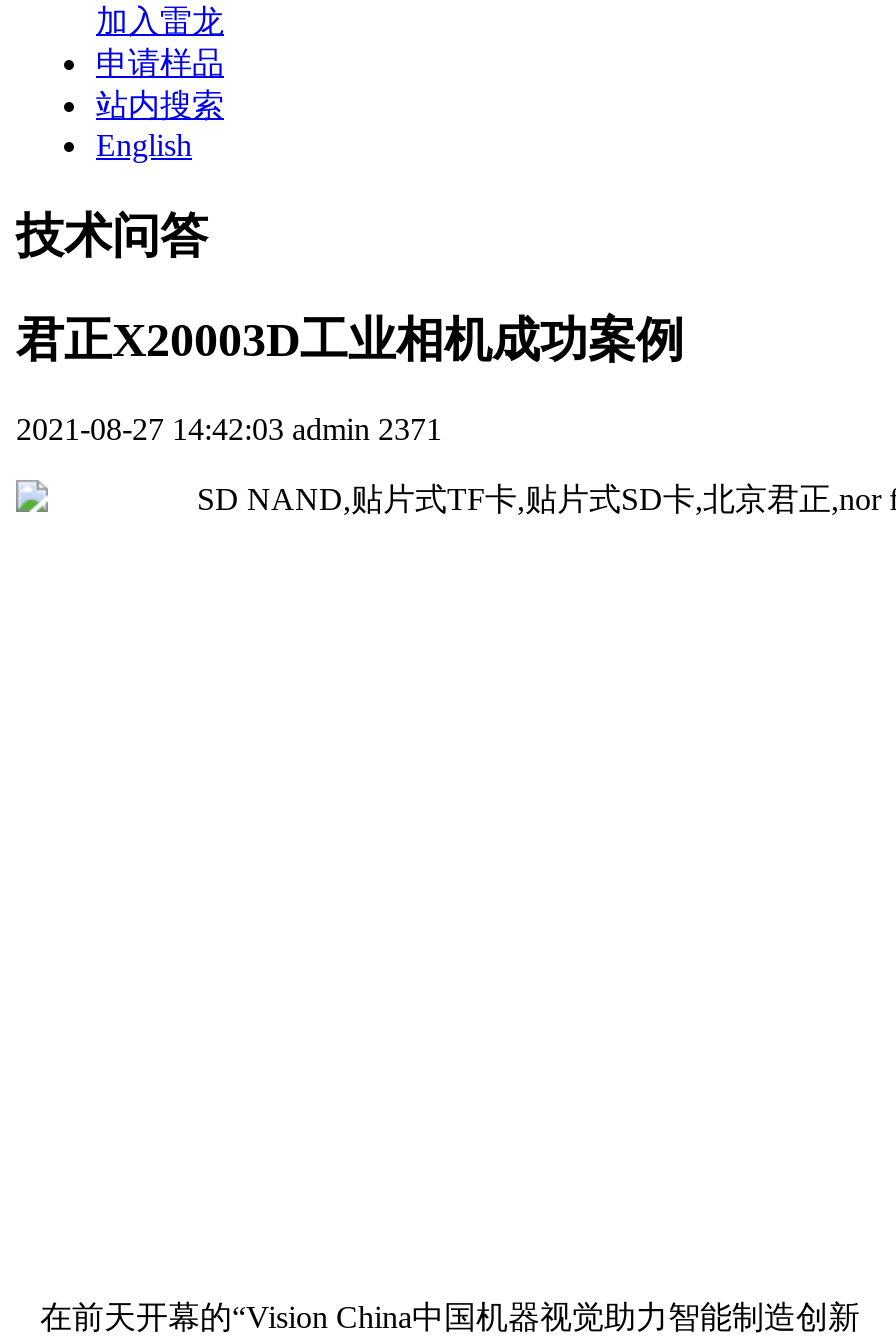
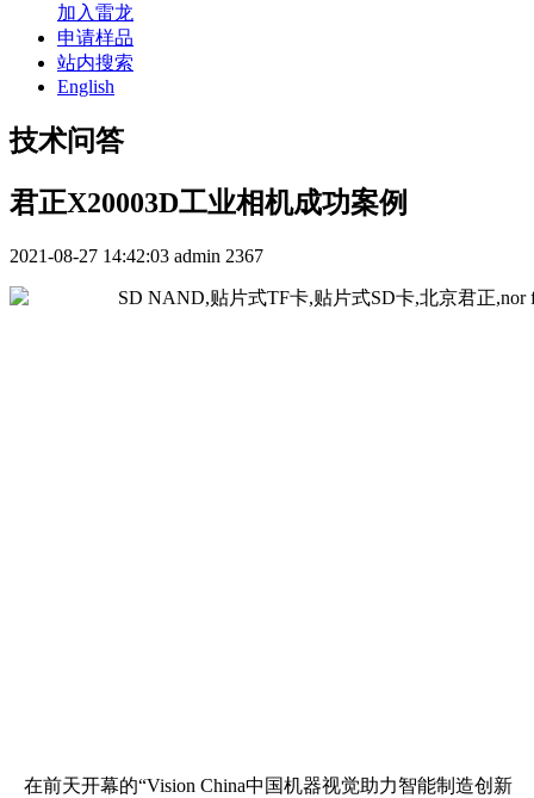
[16,411,442,445] 2021-08-27 14:42:03 admin 2371 -> [10,245,263,266] 2021-08-27 14:42:03 admin 2367

